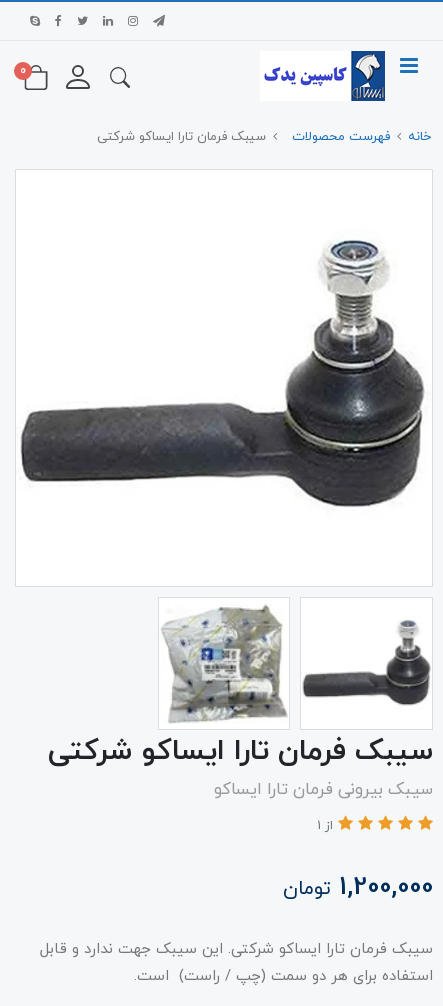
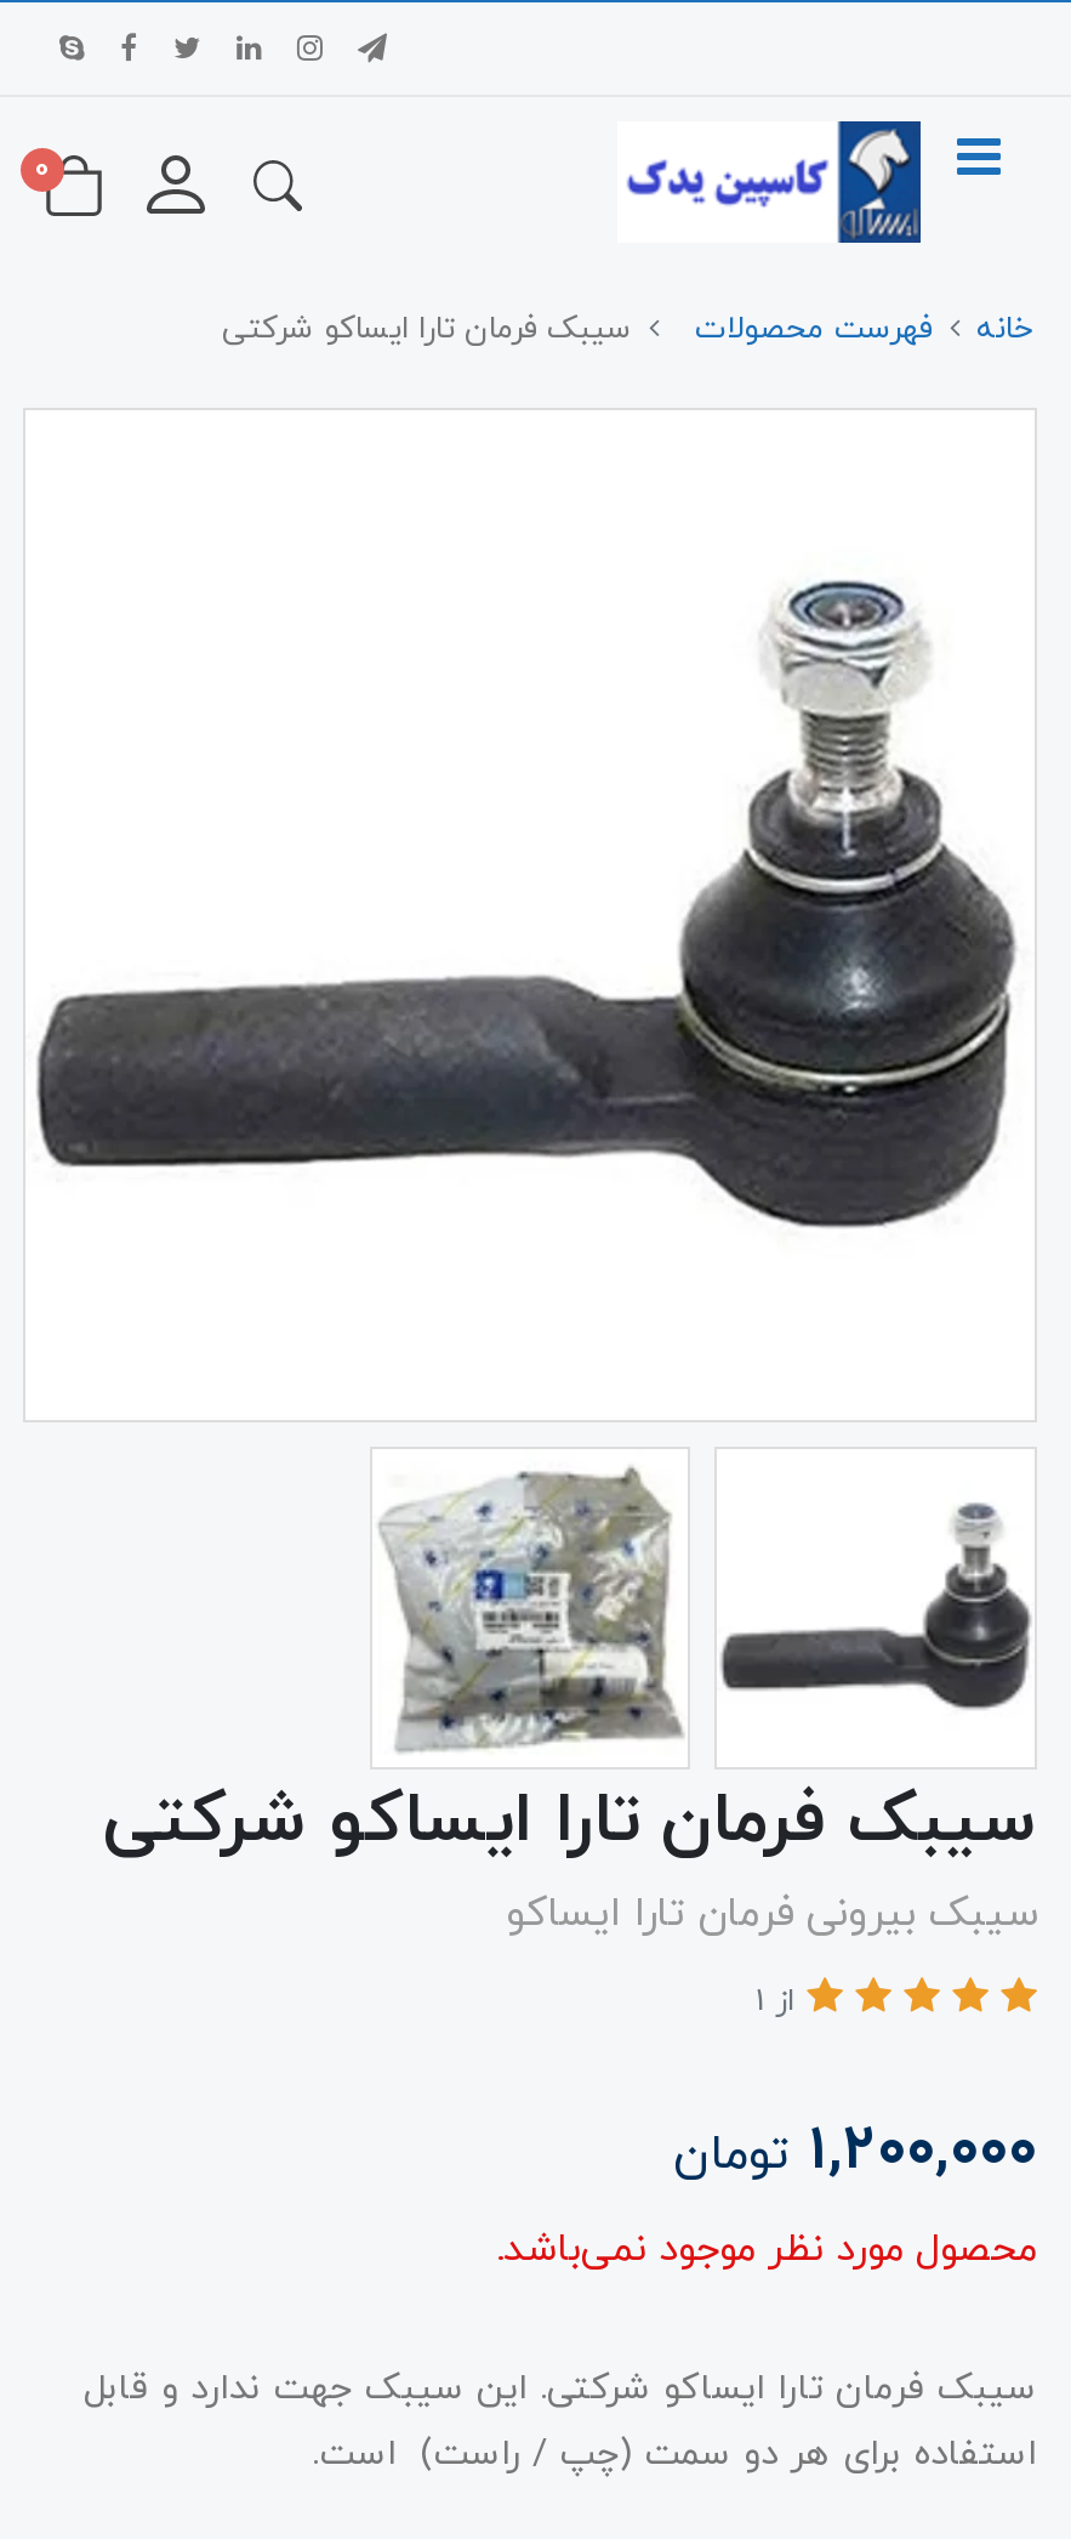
none -> [496,2223,1037,2276] محصول مورد نظر موجود نمی‌باشد.

